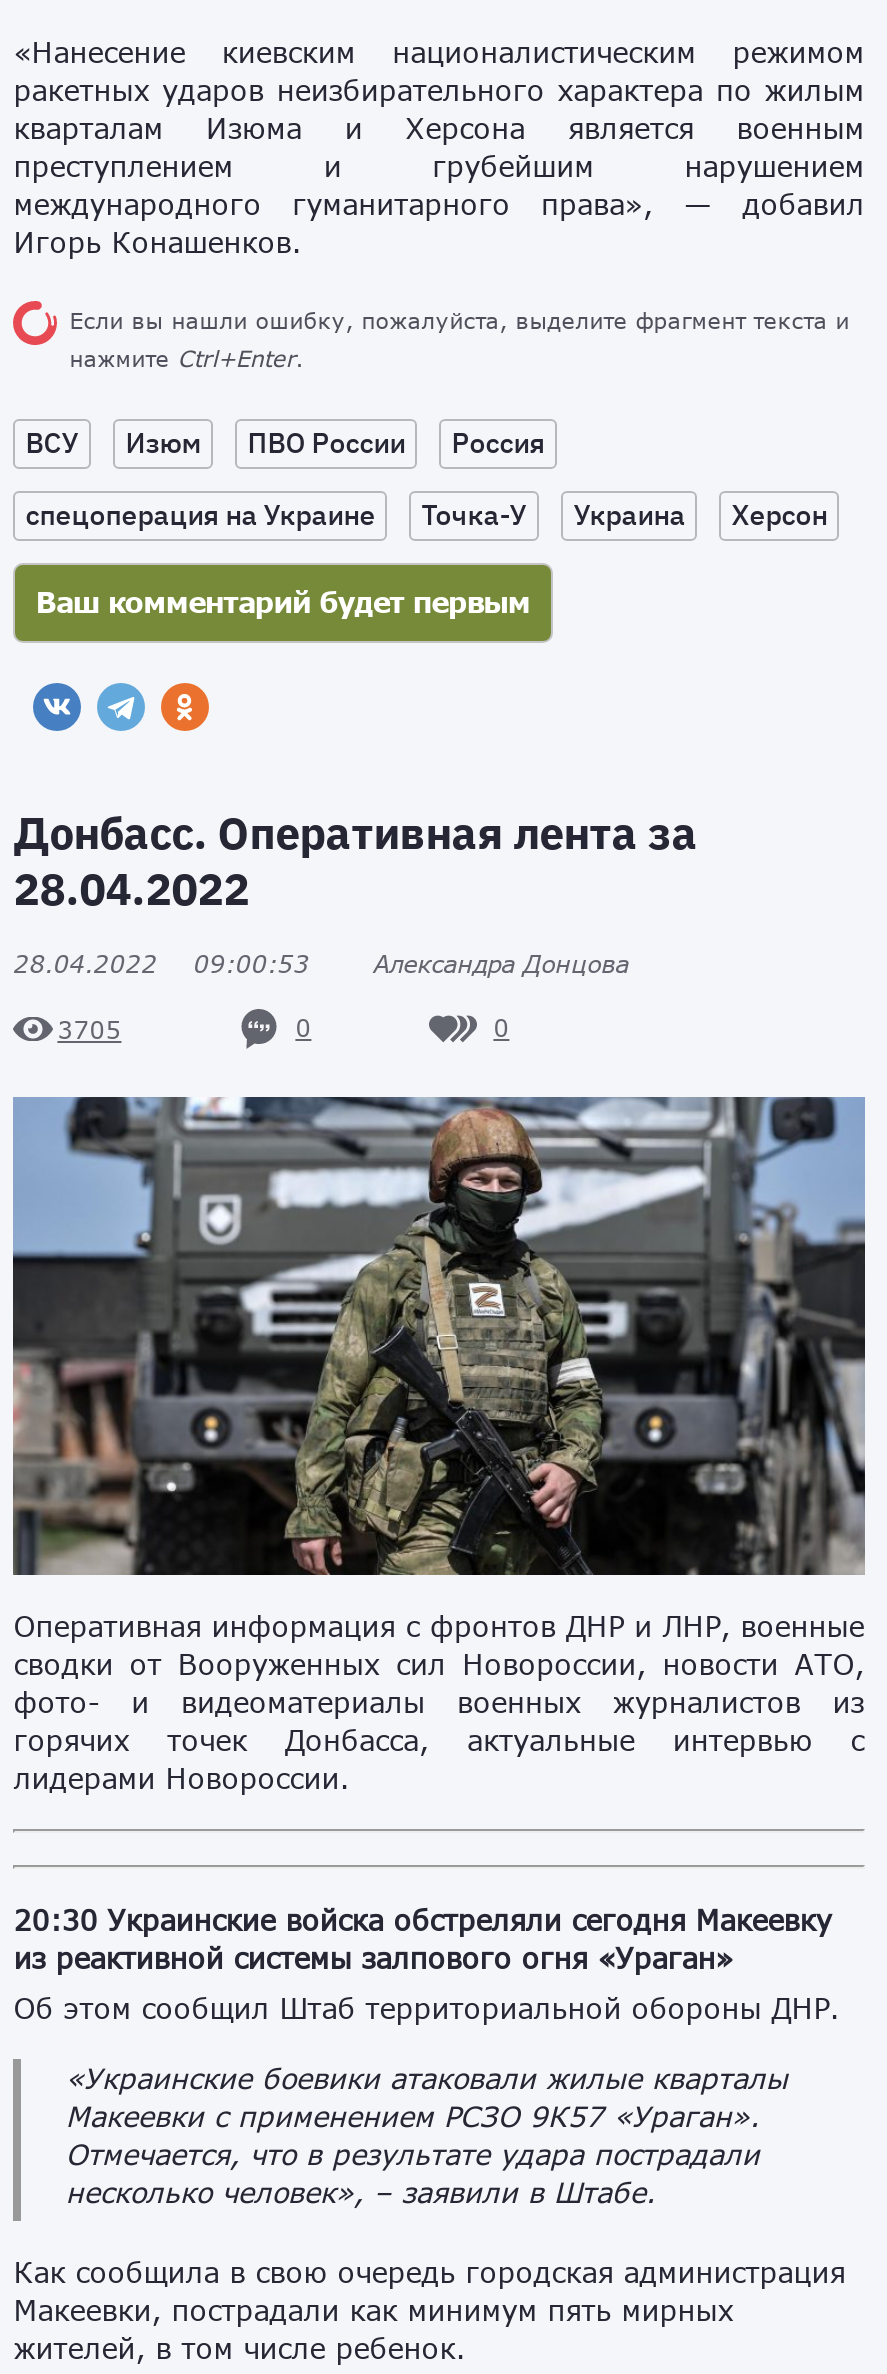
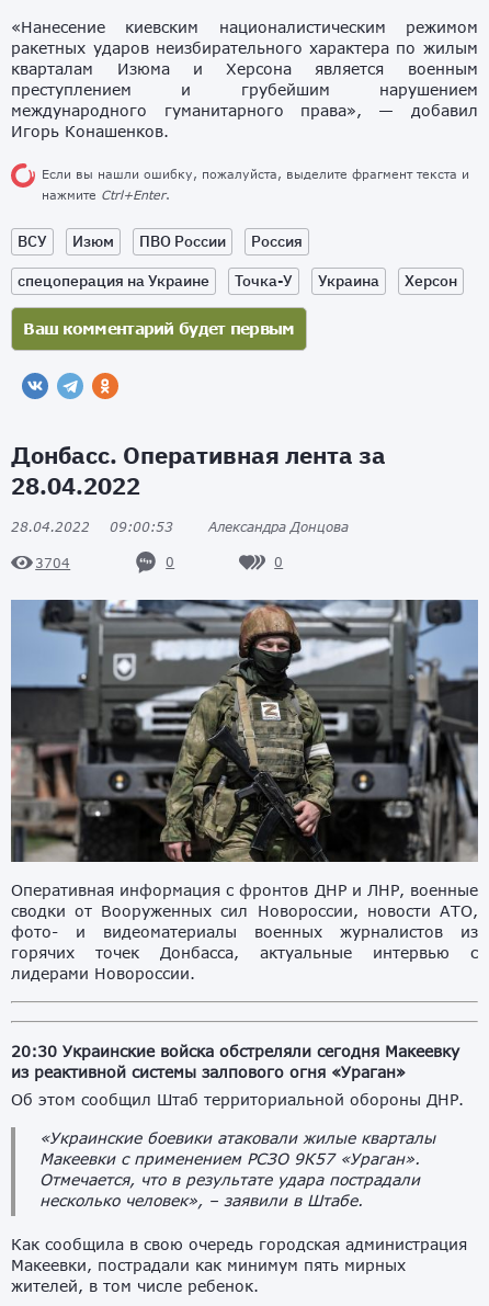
[57,1014,121,1044] 3705 -> [35,555,70,571] 3704

